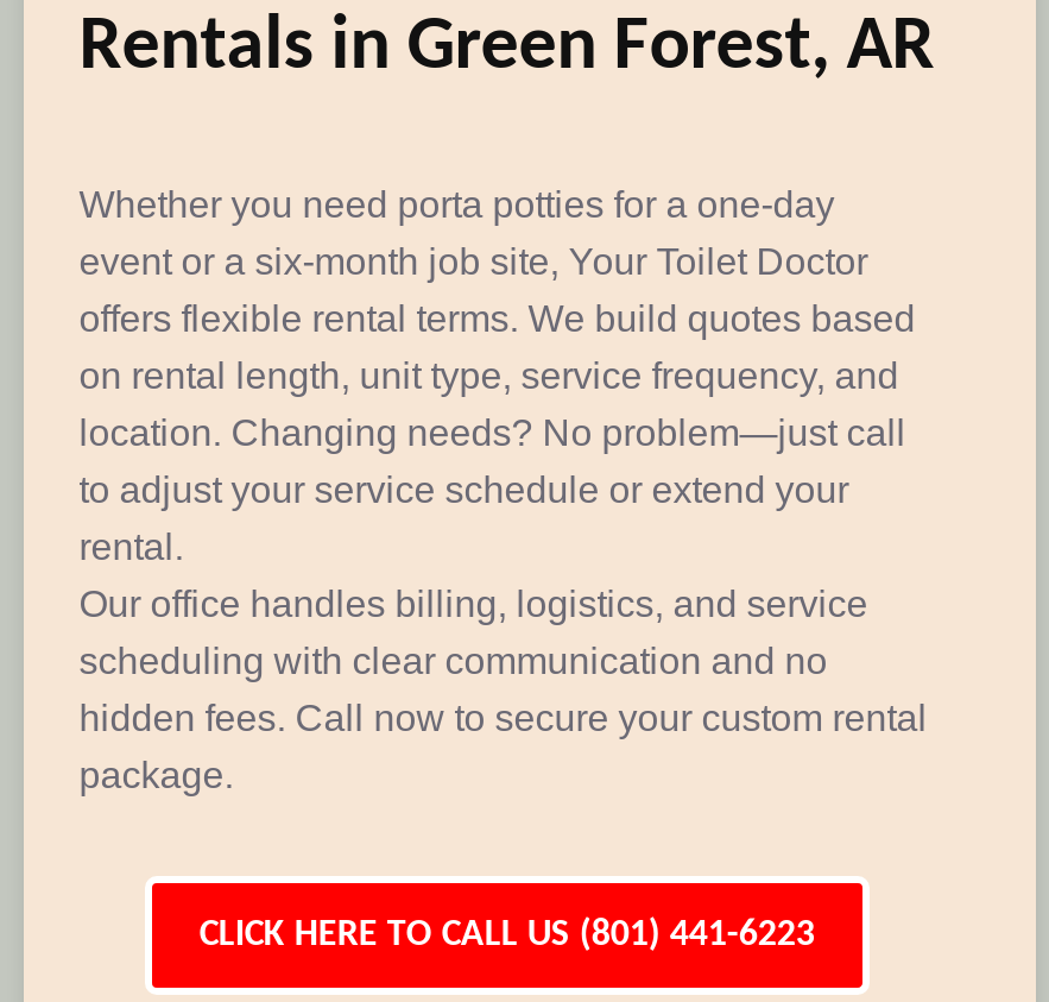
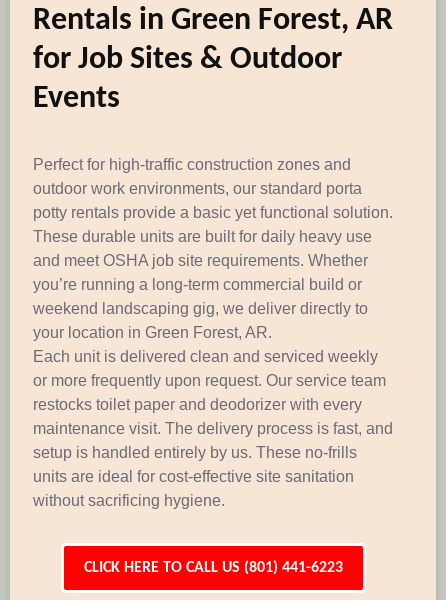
[79,184,927,795] Whether you need porta potties for a one-day | event or a six-month job site, Your Toilet Doctor | offers flexible rental terms. We build quotes based | on rental length, unit type, service frequency, and | location. Changing needs? No problem—just call | to adjust your service schedule or extend your | rental. | Our office handles billing, logistics, and service | scheduling with clear communication and no | hidden fees. Call now to secure your custom rental | package. -> [33,44,393,509] for Job Sites & Outdoor | Events | Perfect for high-traffic construction zones and | outdoor work environments, our standard porta | potty rentals provide a basic yet functional solution. | These durable units are built for daily heavy use | and meet OSHA job site requirements. Whether | you’re running a long-term commercial build or | weekend landscaping gig, we deliver directly to | your location in Green Forest, AR. | Each unit is delivered clean and serviced weekly | or more frequently upon request. Our service team | restocks toilet paper and deodorizer with every | maintenance visit. The delivery process is fast, and | setup is handled entirely by us. These no-frills | units are ideal for cost-effective site sanitation | without sacrificing hygiene.

